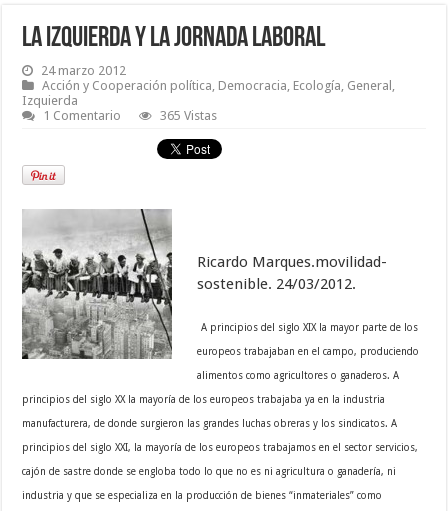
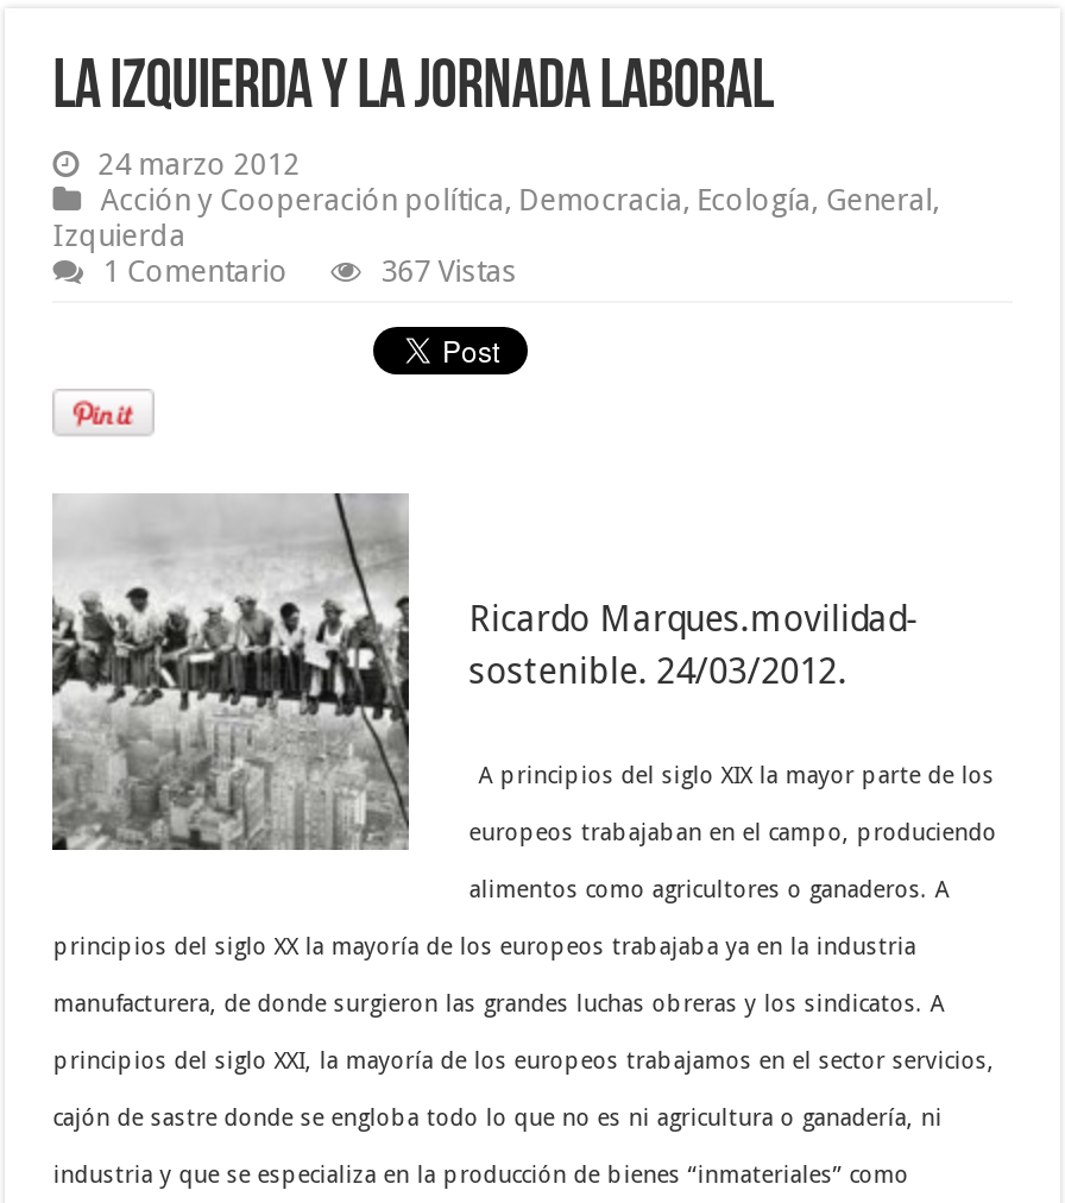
[160,108,217,123] 365 Vistas -> [381,253,516,289] 367 Vistas

